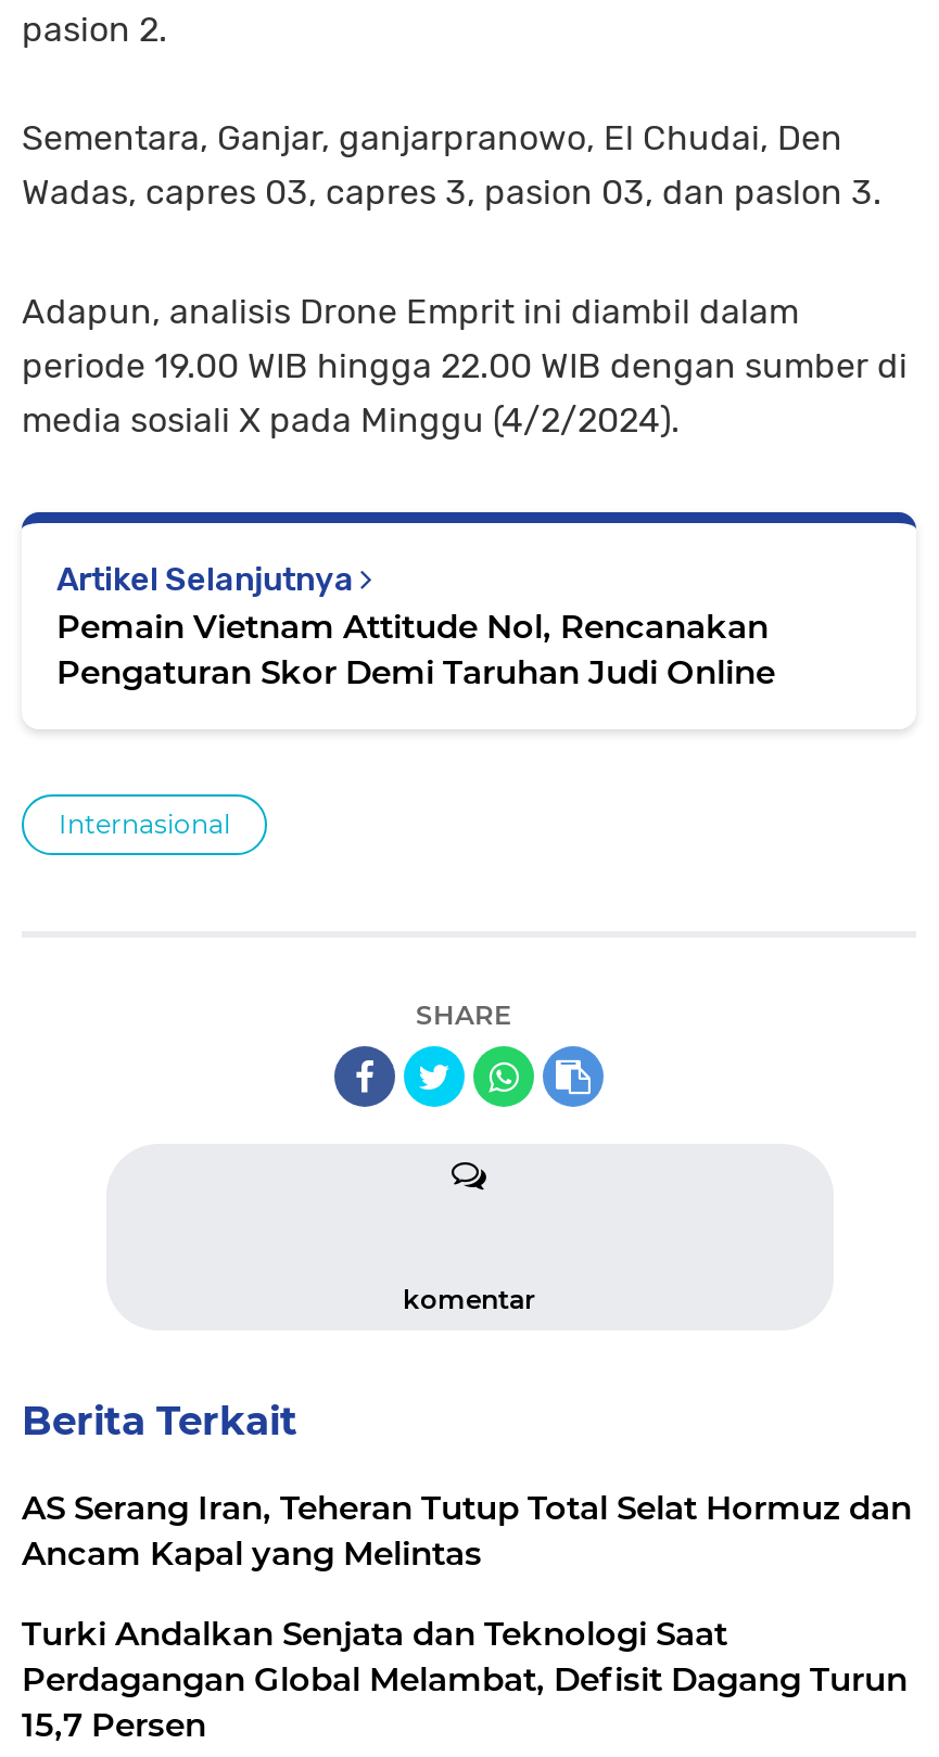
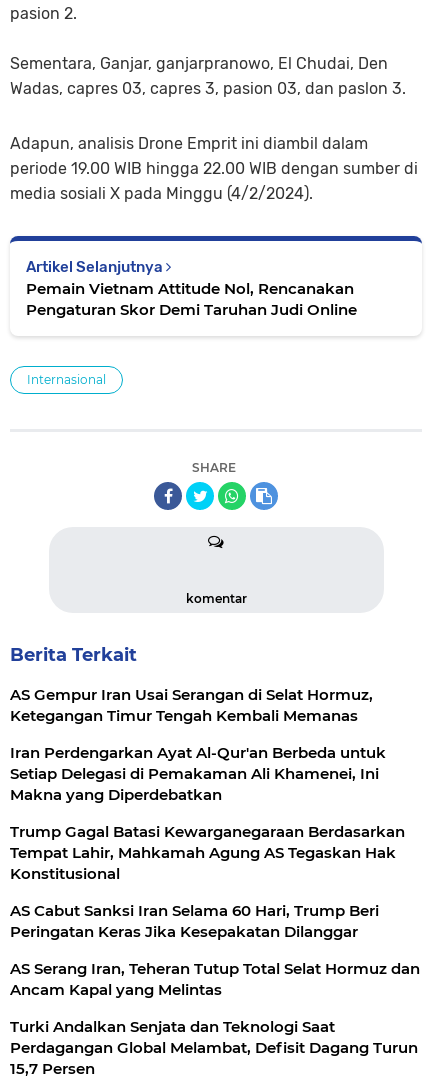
none -> [10,685,405,941] AS Gempur Iran Usai Serangan di Selat Hormuz, | Ketegangan Timur Tengah Kembali Memanas | Iran Perdengarkan Ayat Al-Qur'an Berbeda untuk | Setiap Delegasi di Pemakaman Ali Khamenei, Ini | Makna yang Diperdebatkan | Trump Gagal Batasi Kewarganegaraan Berdasarkan | Tempat Lahir, Mahkamah Agung AS Tegaskan Hak | Konstitusional | AS Cabut Sanksi Iran Selama 60 Hari, Trump Beri | Peringatan Keras Jika Kesepakatan Dilanggar

